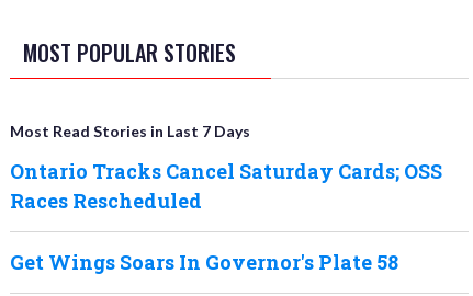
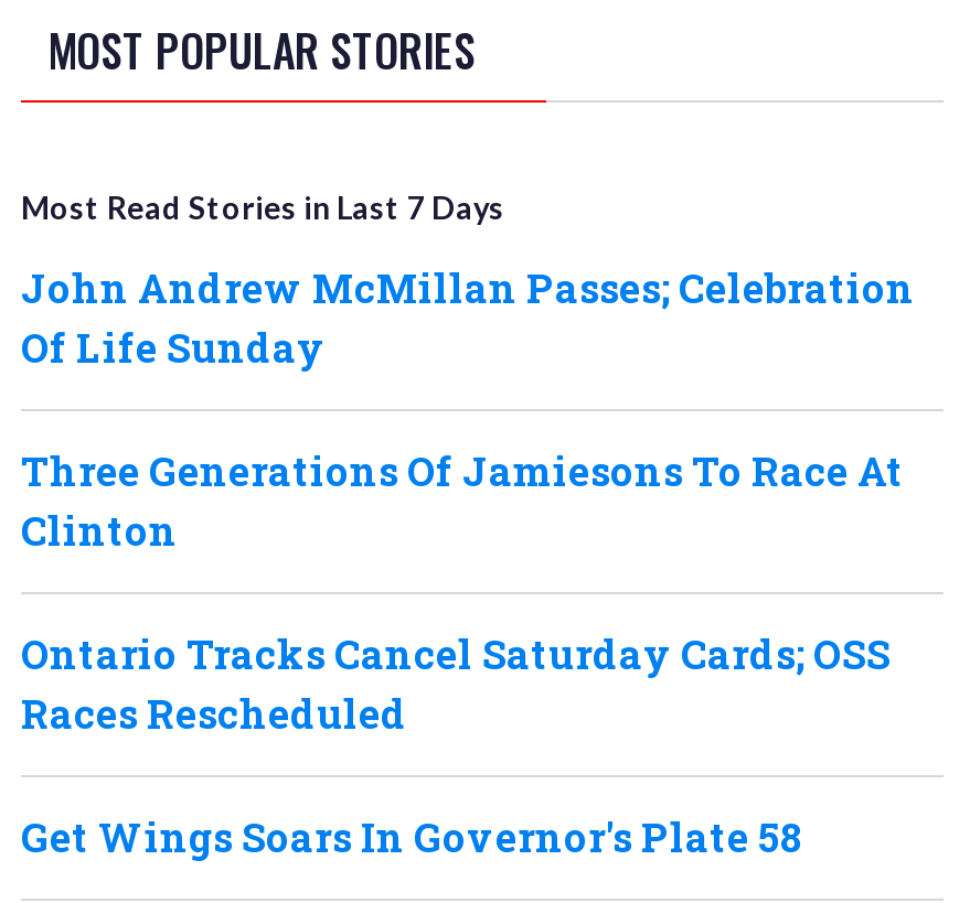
none -> [21,261,915,557] John Andrew McMillan Passes; Celebration | Of Life Sunday | Three Generations Of Jamiesons To Race At | Clinton

